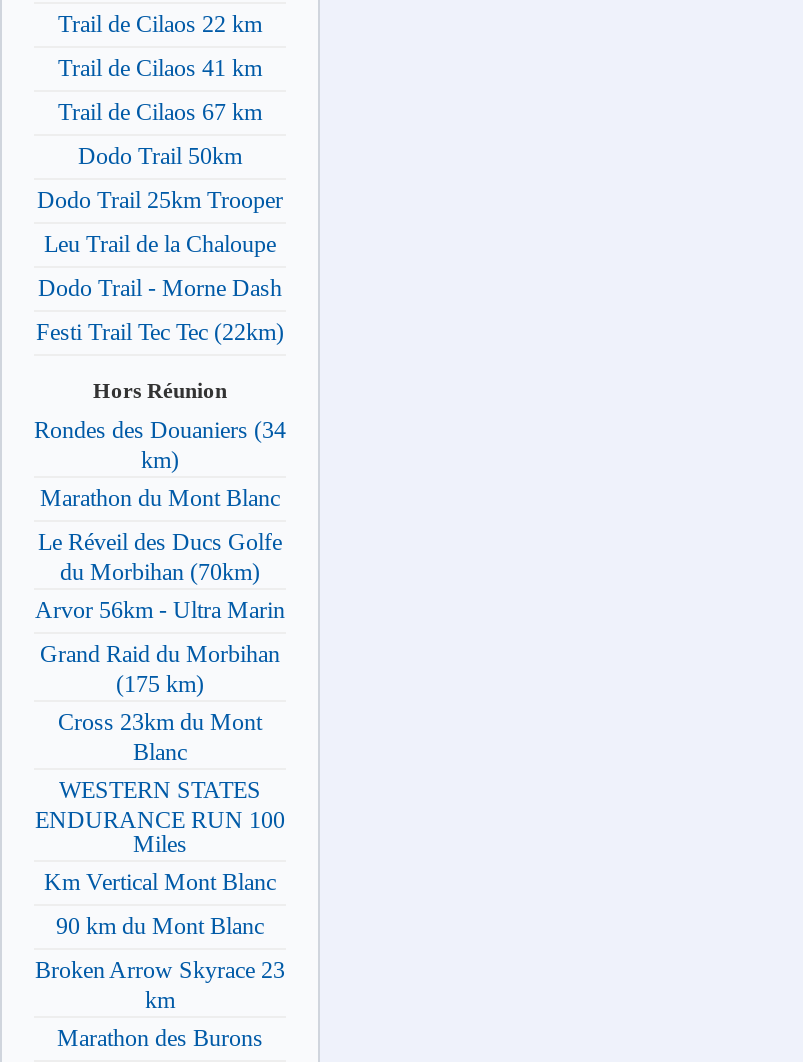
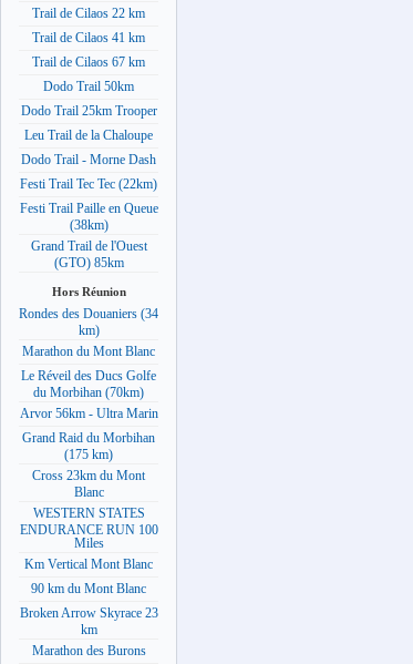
none -> [19,201,158,269] Festi Trail Paille en Queue | (38km) | Grand Trail de l'Ouest | (GTO) 85km

